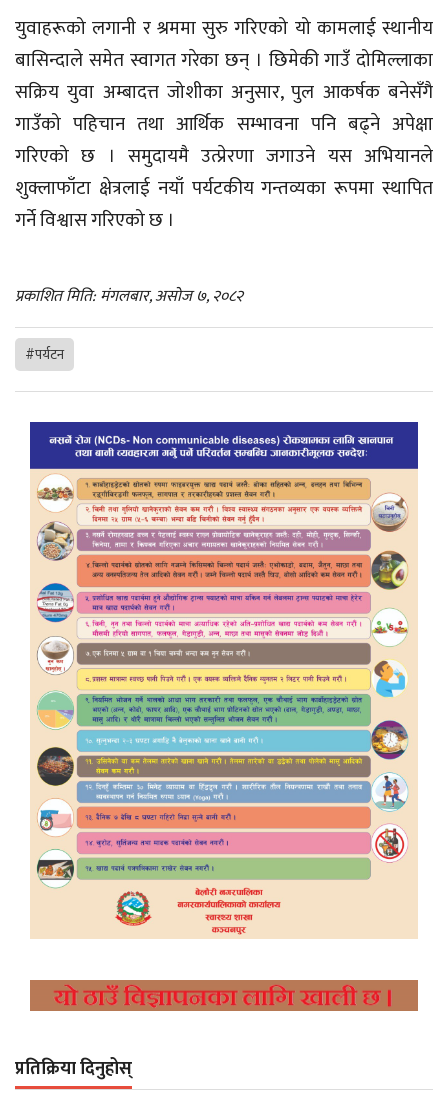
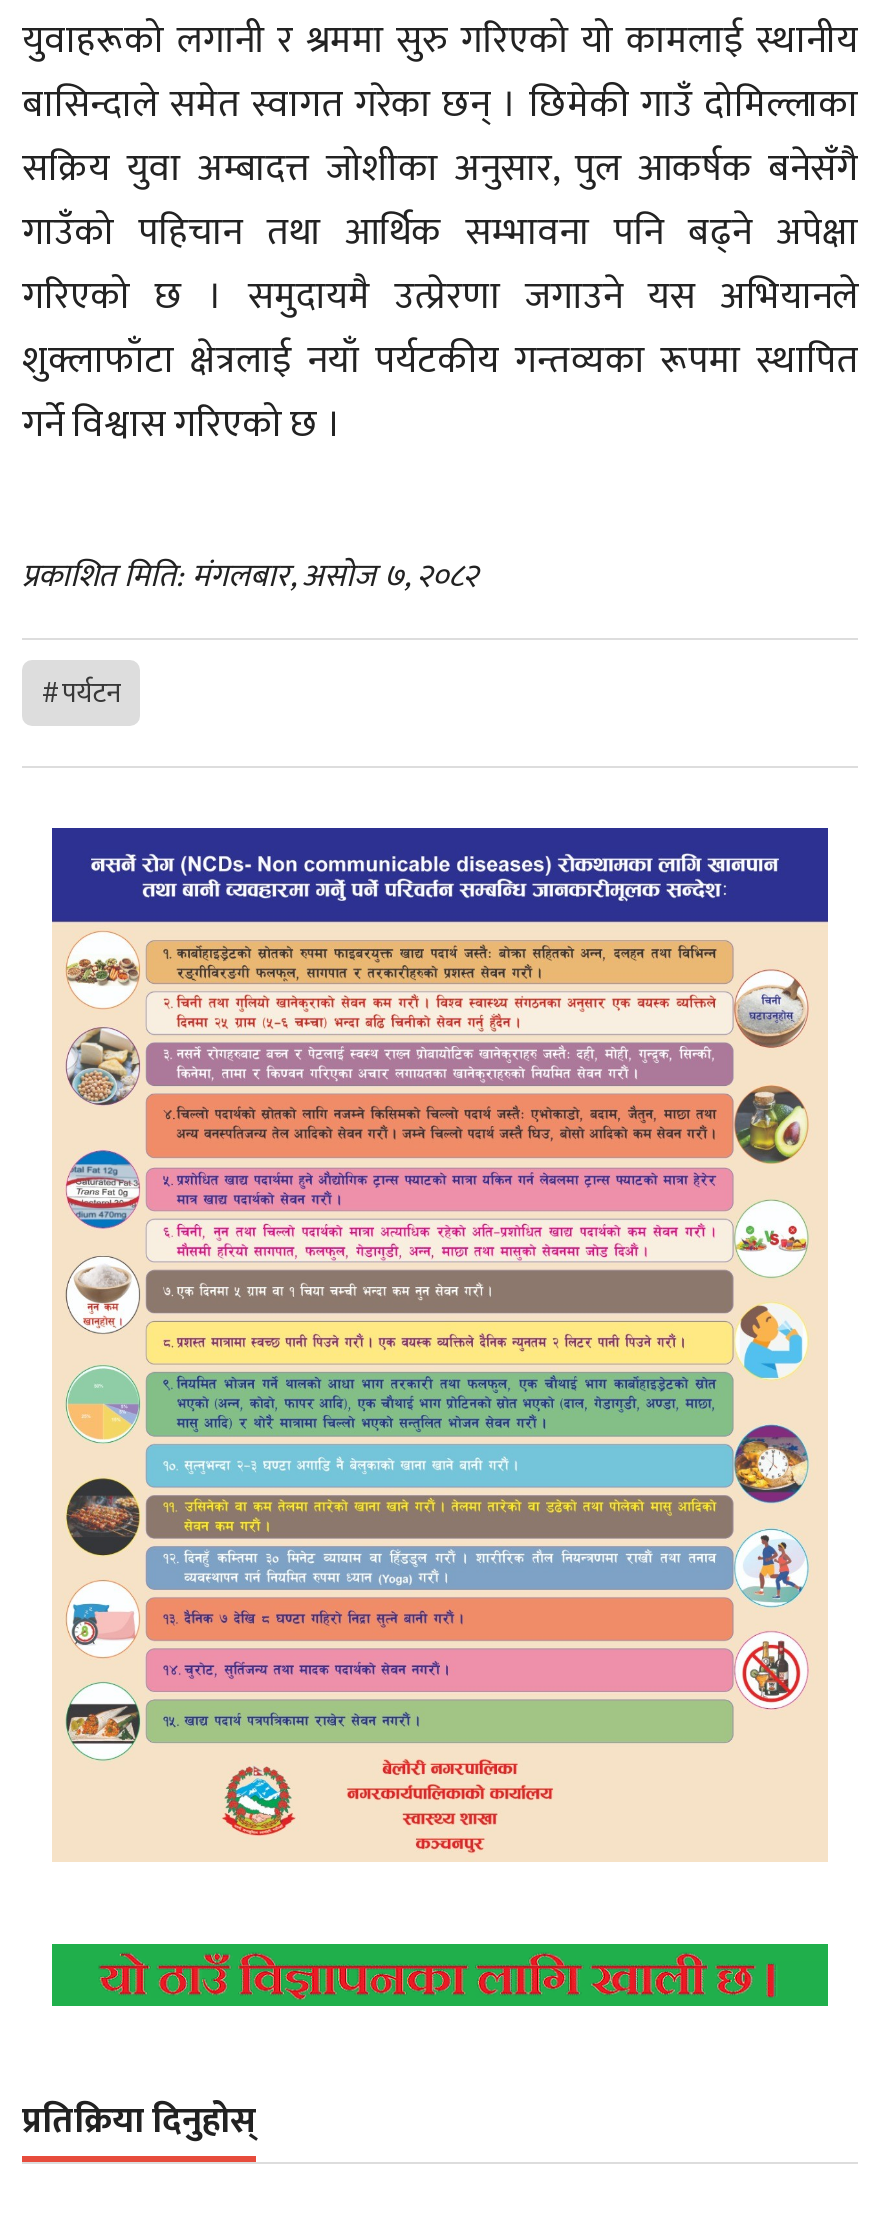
[29,979,419,1012] [image] -> [50,1942,830,2008] [image]

